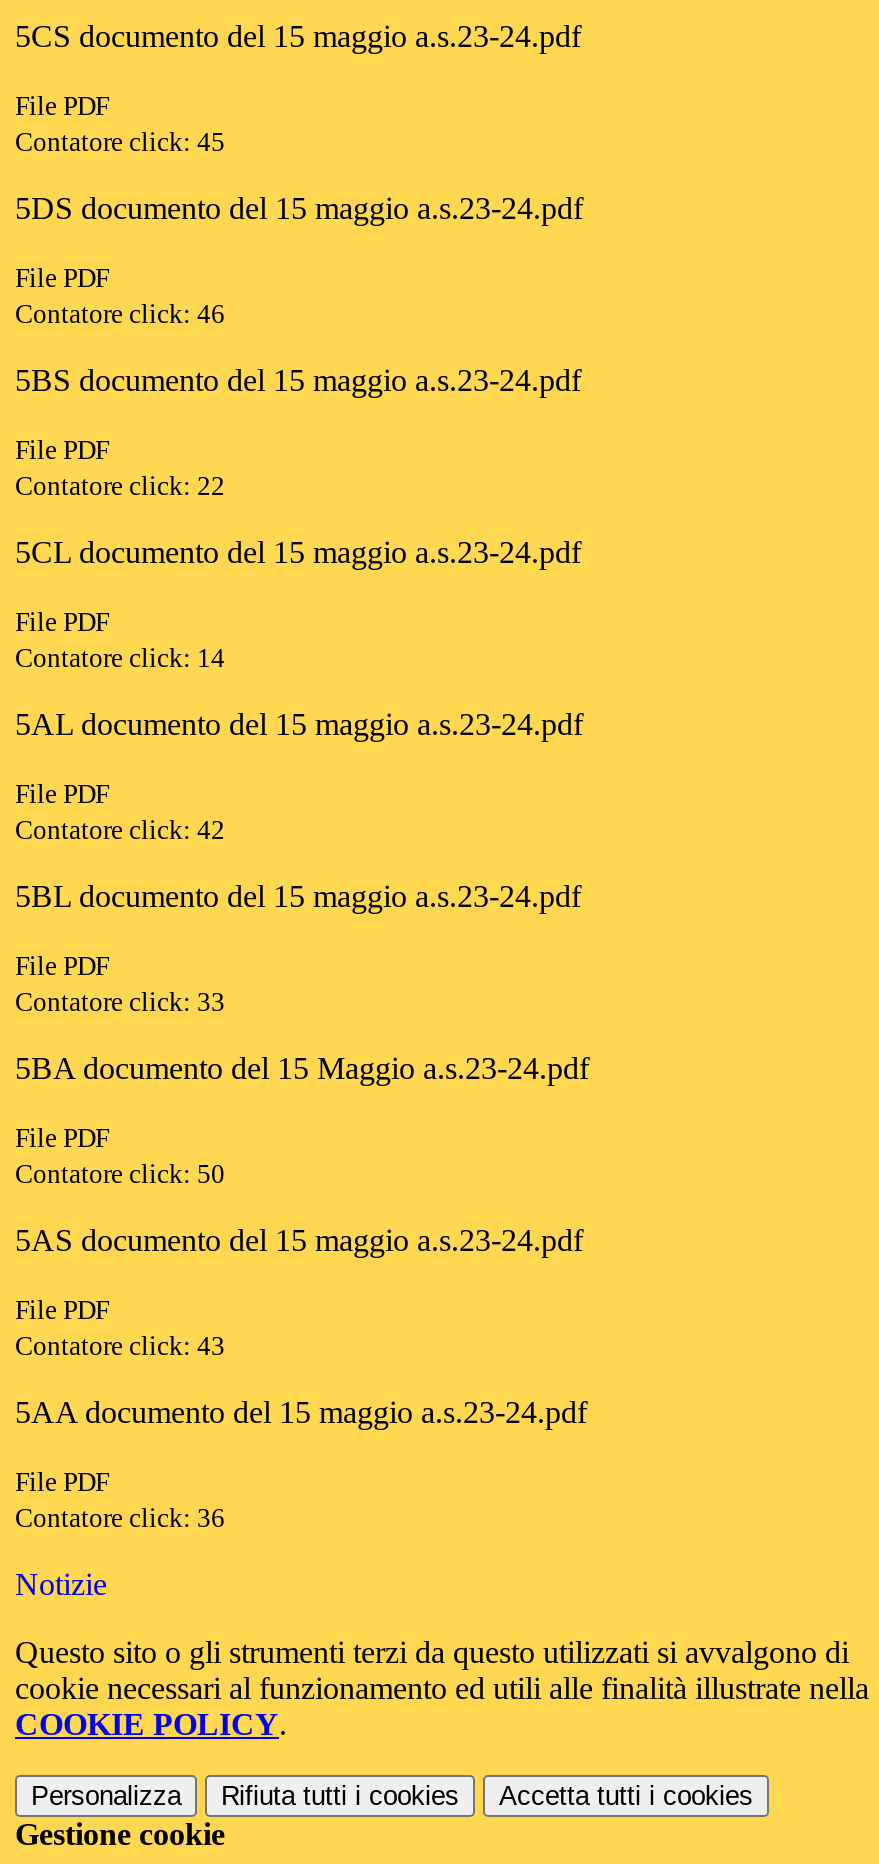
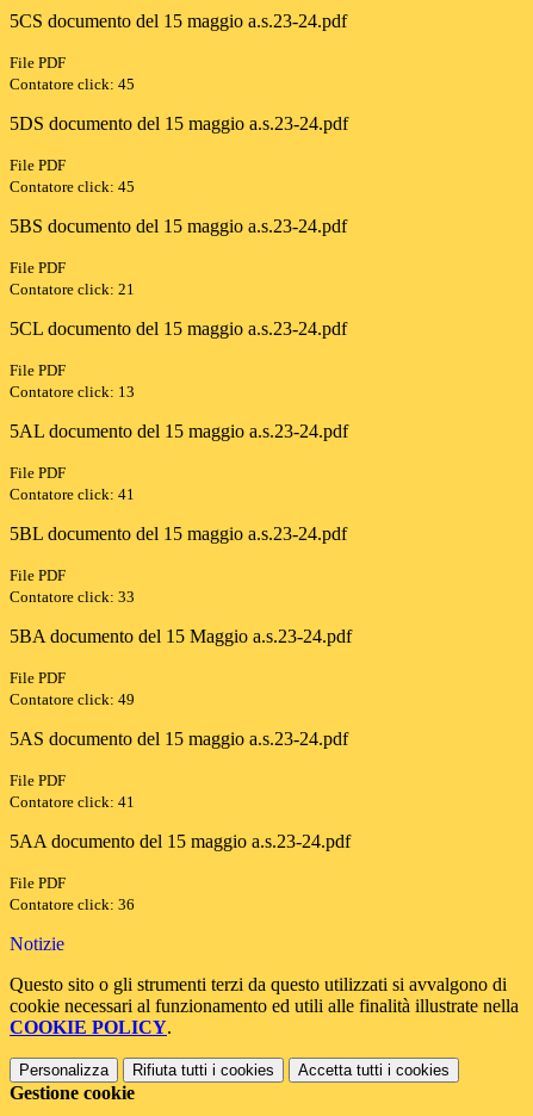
[15,299,225,329] Contatore click: 46 -> [10,178,135,196] Contatore click: 45
[15,471,225,501] Contatore click: 22 -> [10,280,135,298] Contatore click: 21
[15,643,225,673] Contatore click: 14 -> [10,383,135,401] Contatore click: 13
[15,815,225,845] Contatore click: 42 -> [10,485,135,503] Contatore click: 41
[15,1159,225,1189] Contatore click: 50 -> [10,690,135,708] Contatore click: 49
[15,1331,225,1361] Contatore click: 43 -> [10,793,135,811] Contatore click: 41

